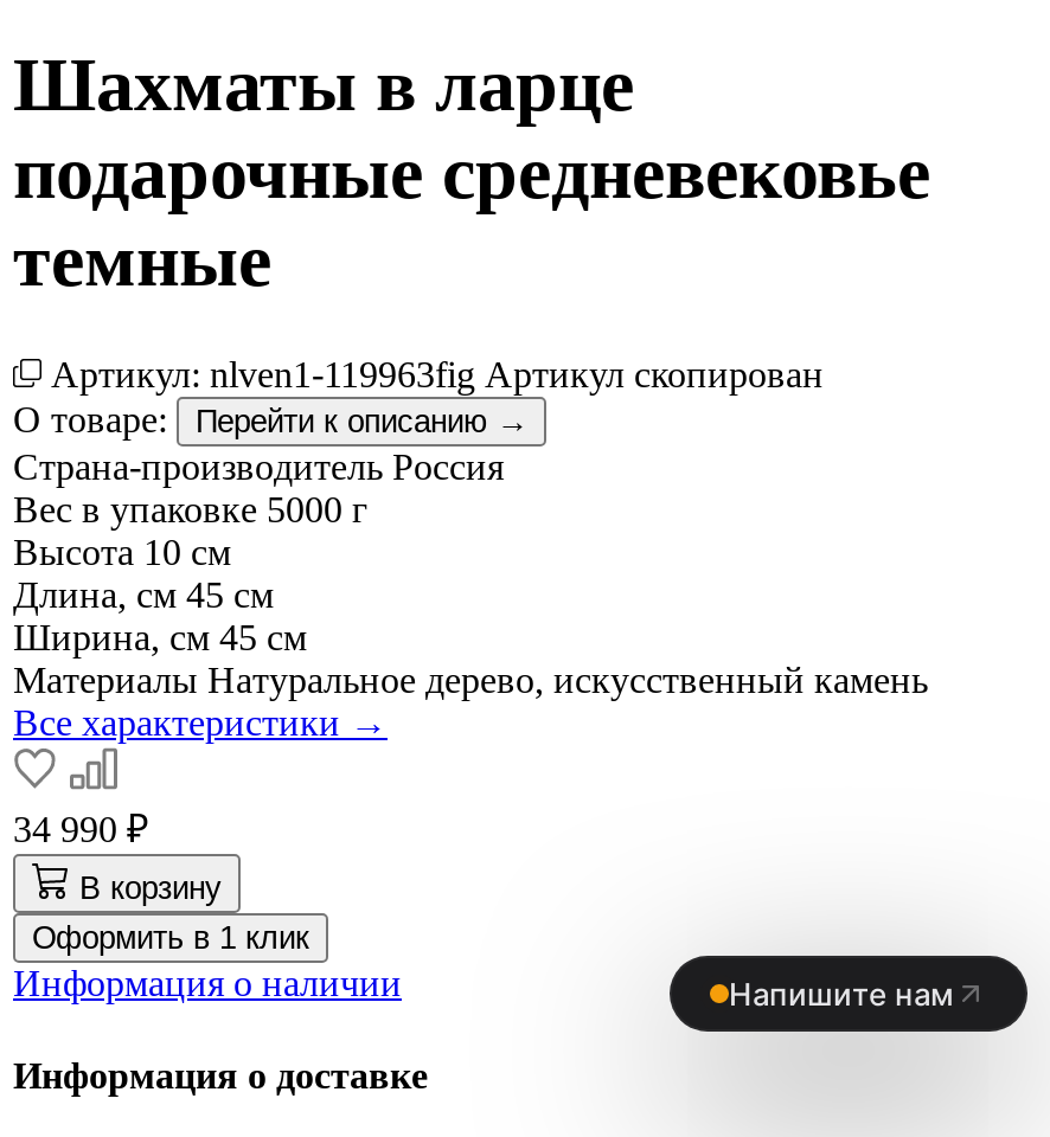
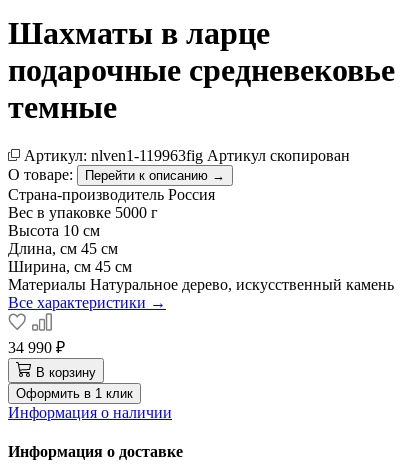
[667,951,1030,1126] [image] -> none

